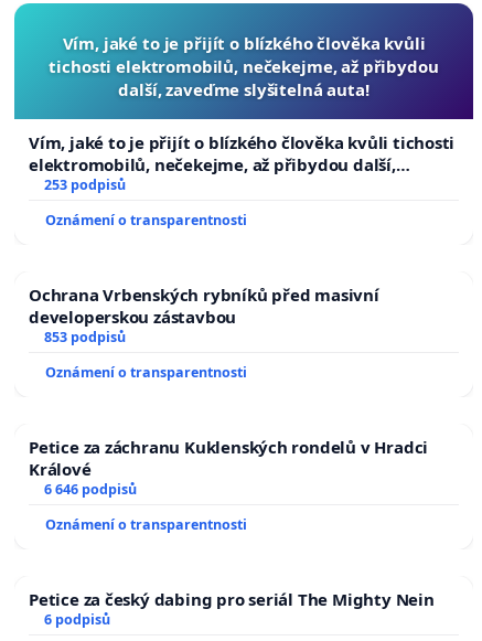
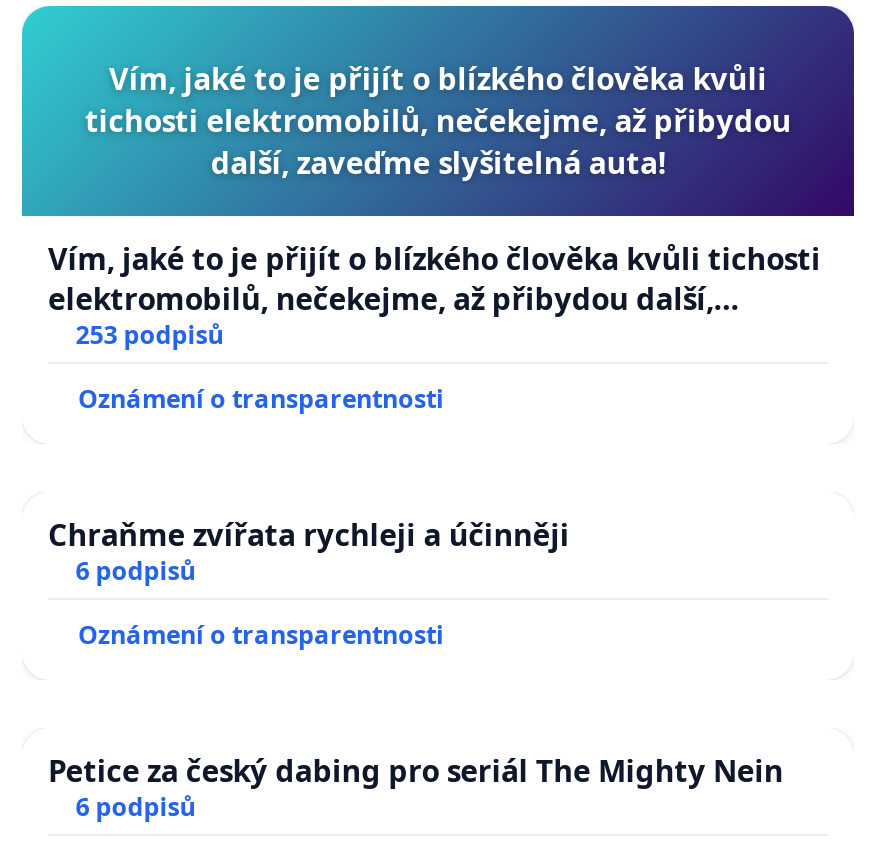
[29,283,428,499] Ochrana Vrbenských rybníků před masivní | developerskou zástavbou | 853 podpisů | Oznámení o transparentnosti | Petice za záchranu Kuklenských rondelů v Hradci | Králové | 6 646 podpisů -> [48,514,569,588] Chraňme zvířata rychleji a účinněji | 6 podpisů

